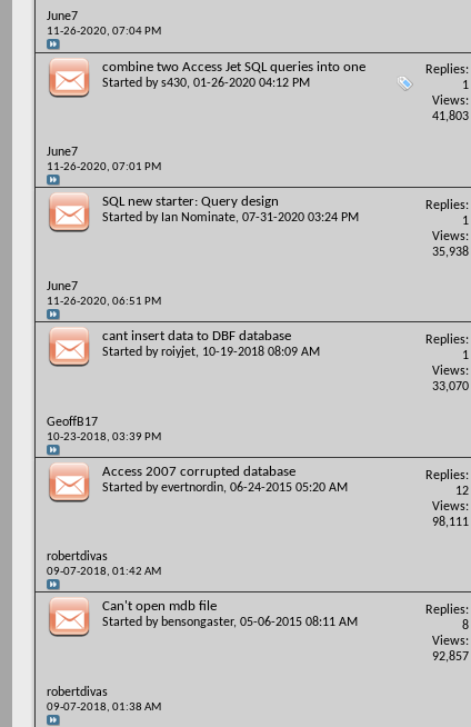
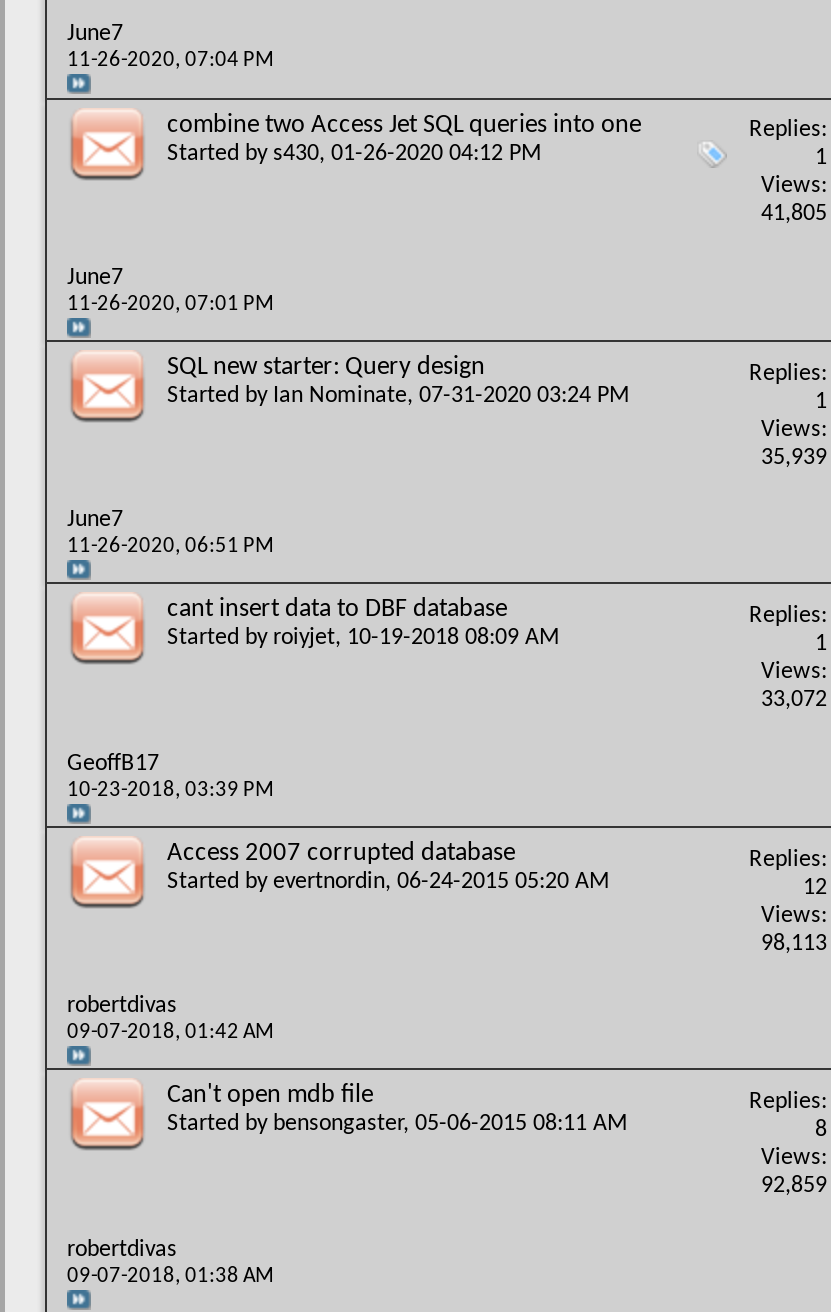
[432,110,469,124] 41,803 -> [761,203,827,227] 41,805
[432,245,469,259] 35,938 -> [761,446,827,470] 35,939
[432,380,469,394] 33,070 -> [761,688,827,712] 33,072
[432,515,469,529] 98,111 -> [761,931,827,955] 98,113
[432,650,469,664] 92,857 -> [761,1174,827,1198] 92,859

